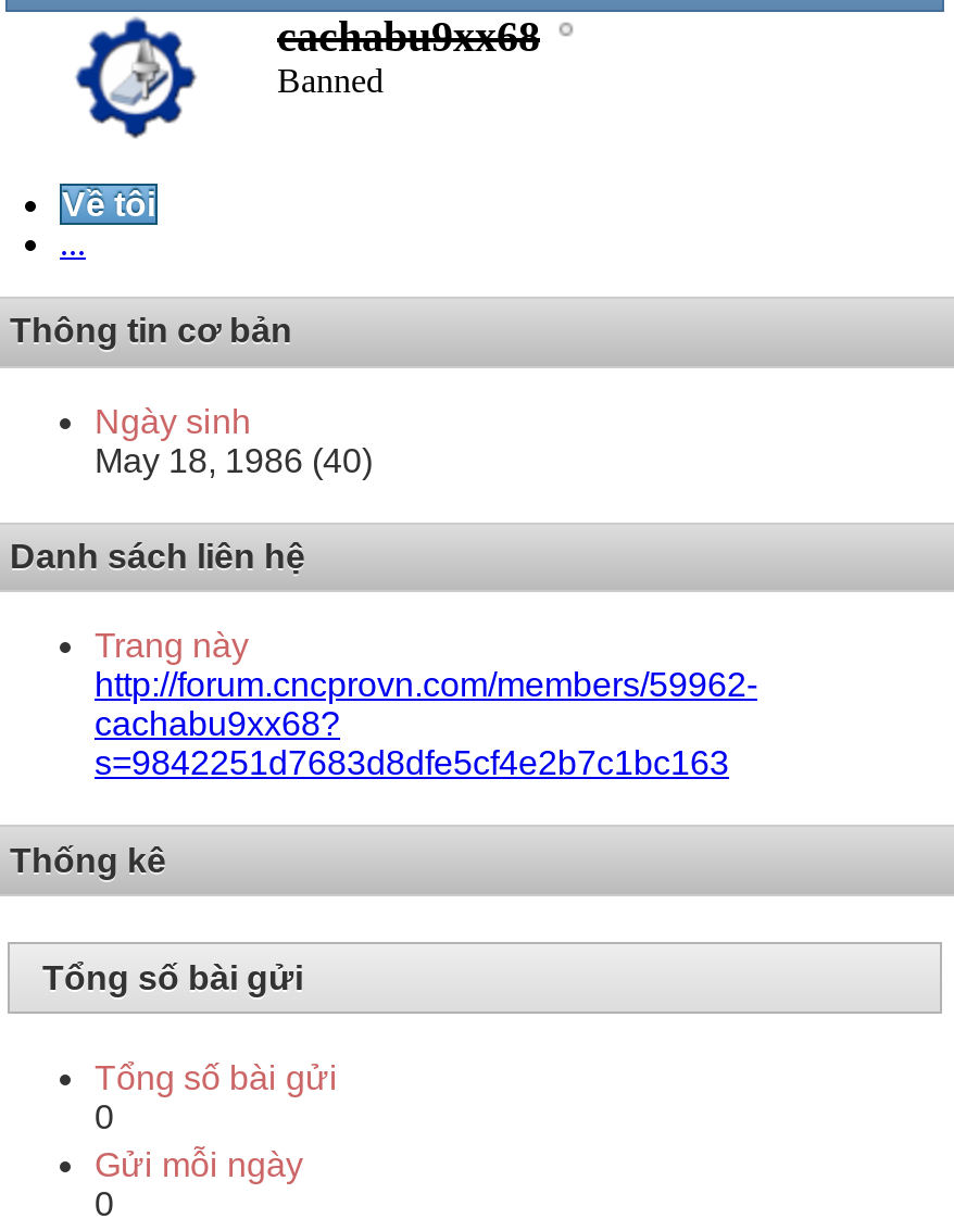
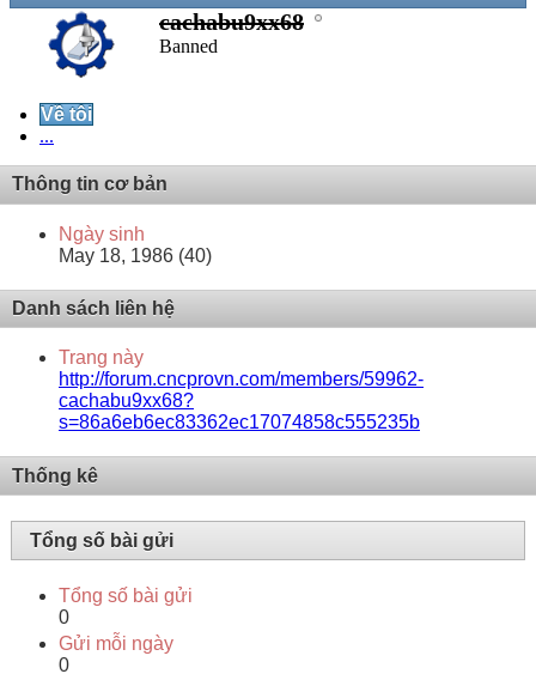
[95,745,729,782] s=9842251d7683d8dfe5cf4e2b7c1bc163 -> [59,412,420,433] s=86a6eb6ec83362ec17074858c555235b

